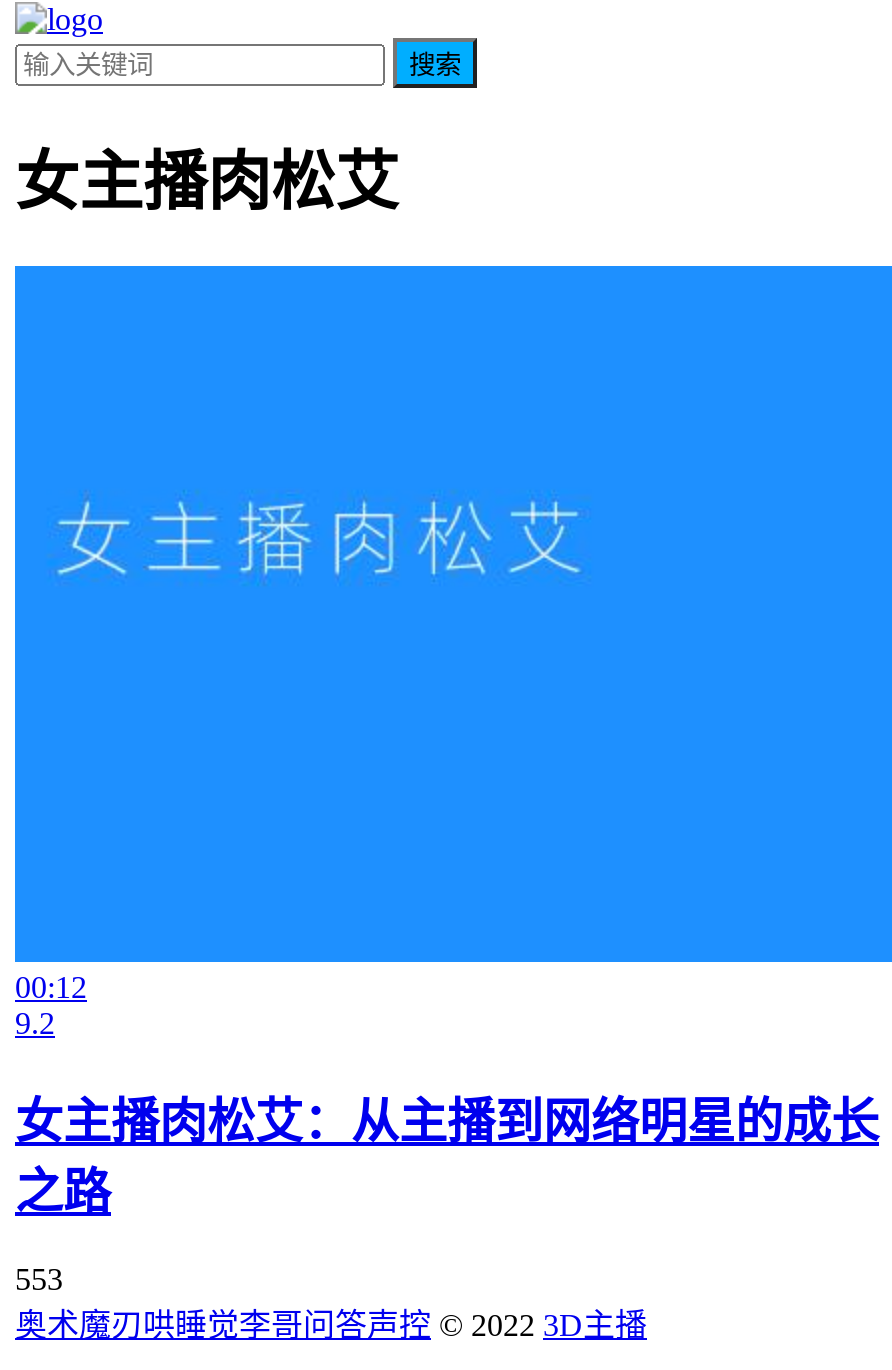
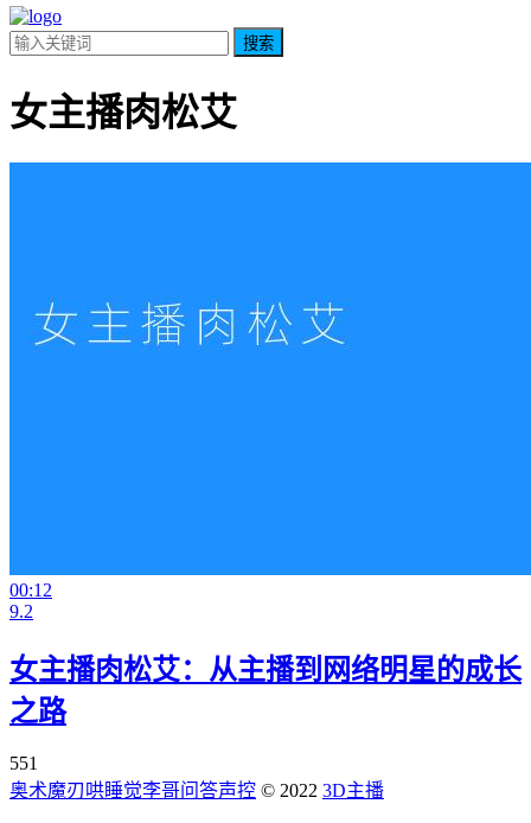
[15,1261,63,1295] 553 -> [9,753,38,773] 551

